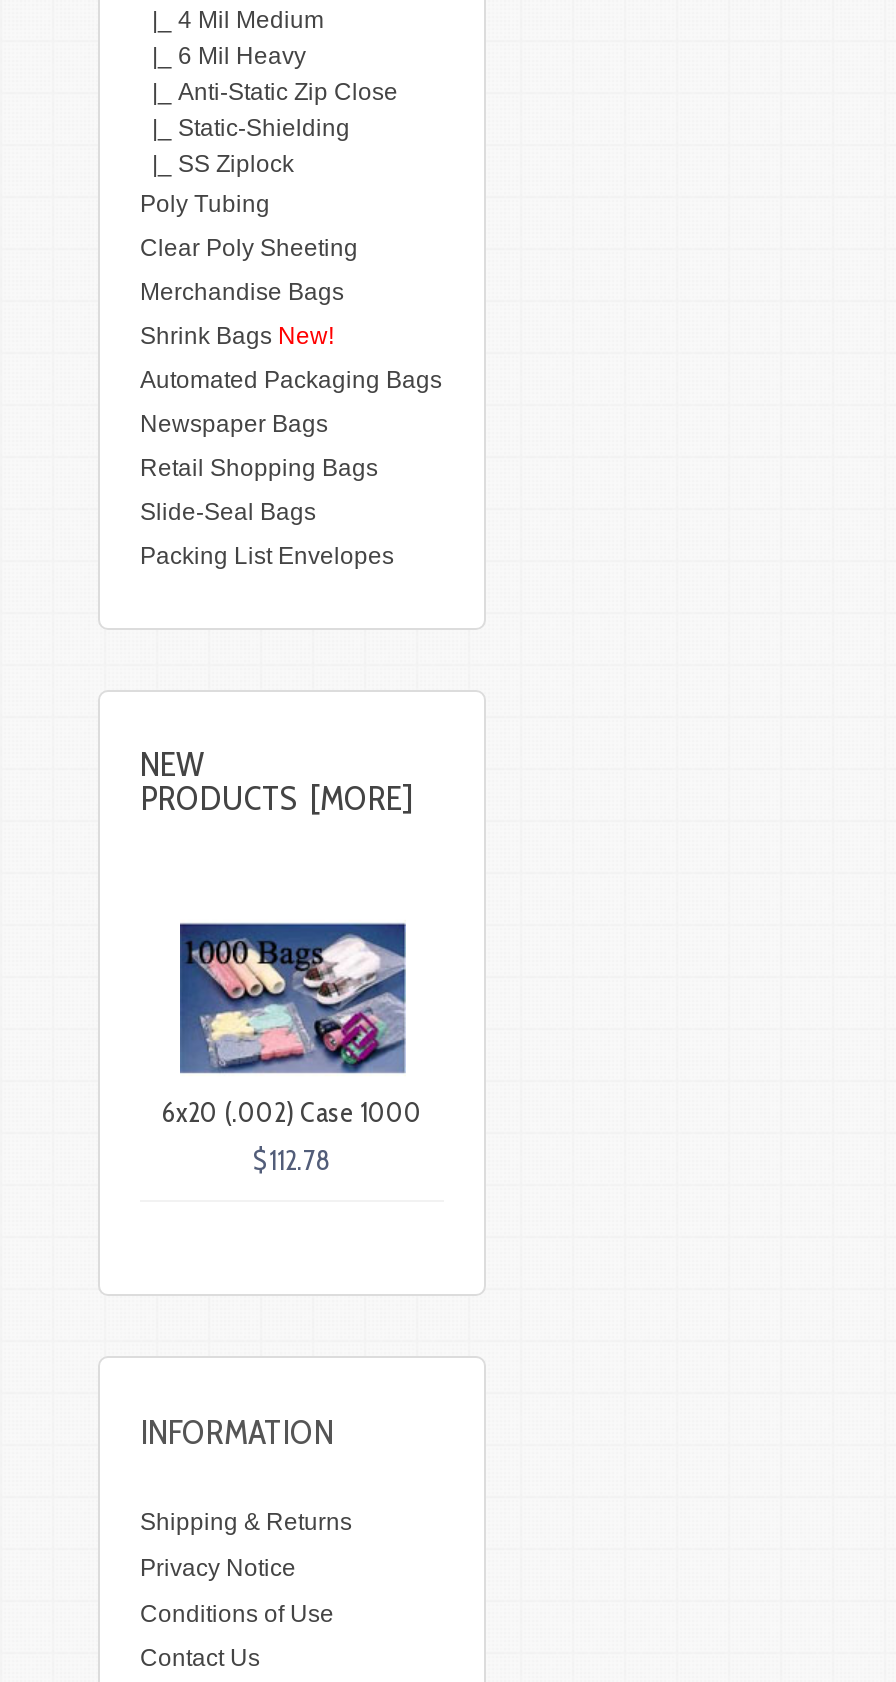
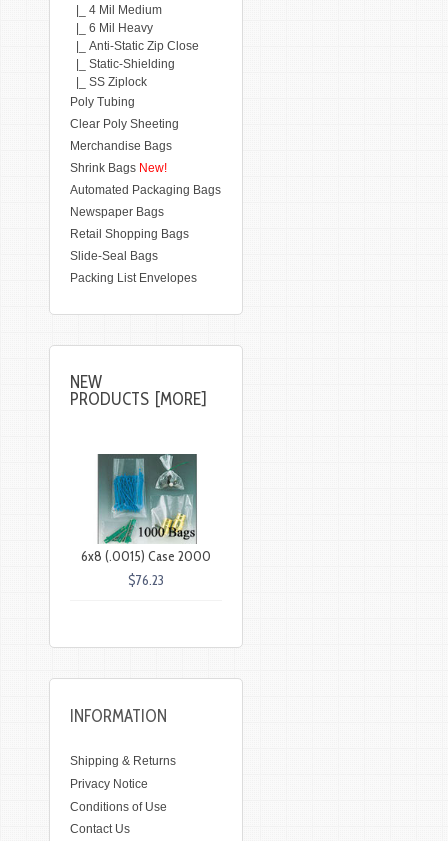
[162,908,422,1130] [image] | 6x20 (.002) Case 1000 -> [81,453,211,565] [image] | 6x8 (.0015) Case 2000
[253,1142,331,1178] $112.78 -> [128,571,164,589] $76.23

